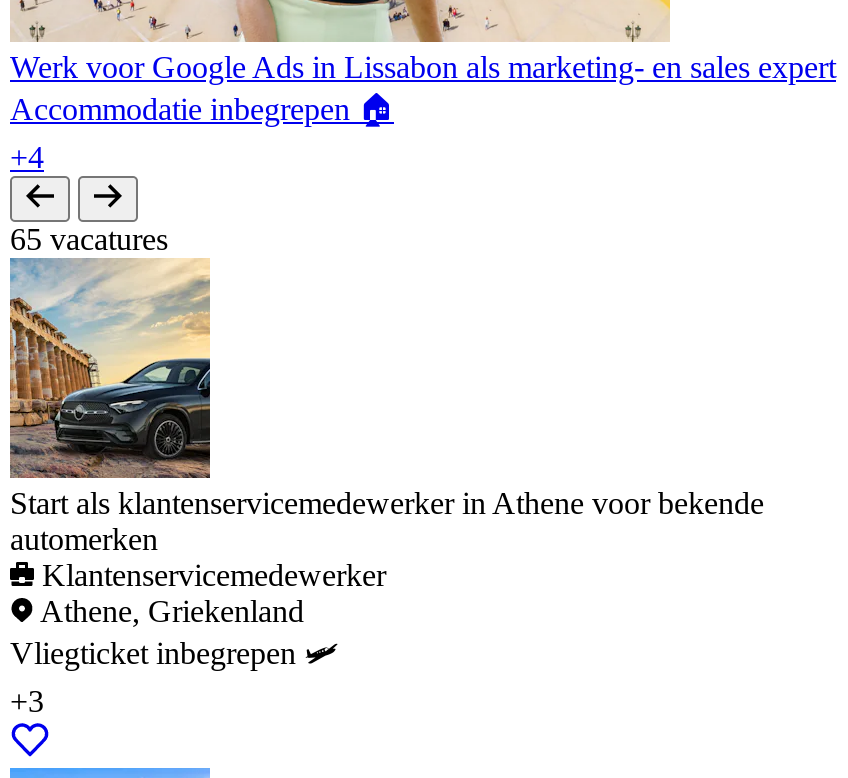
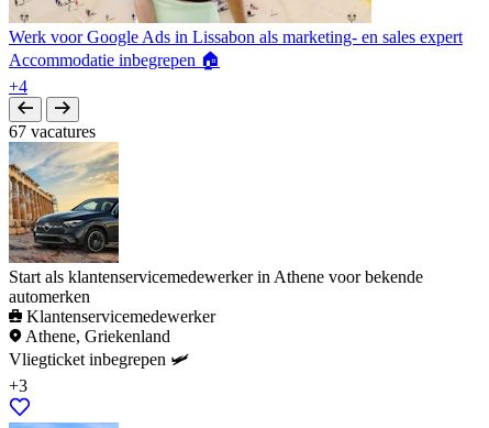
[10,223,168,257] 65 vacatures -> [9,122,96,141] 67 vacatures

